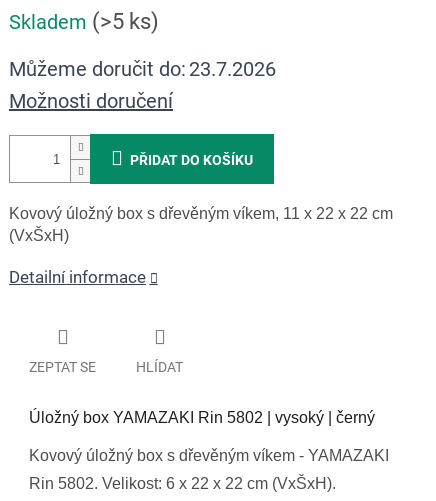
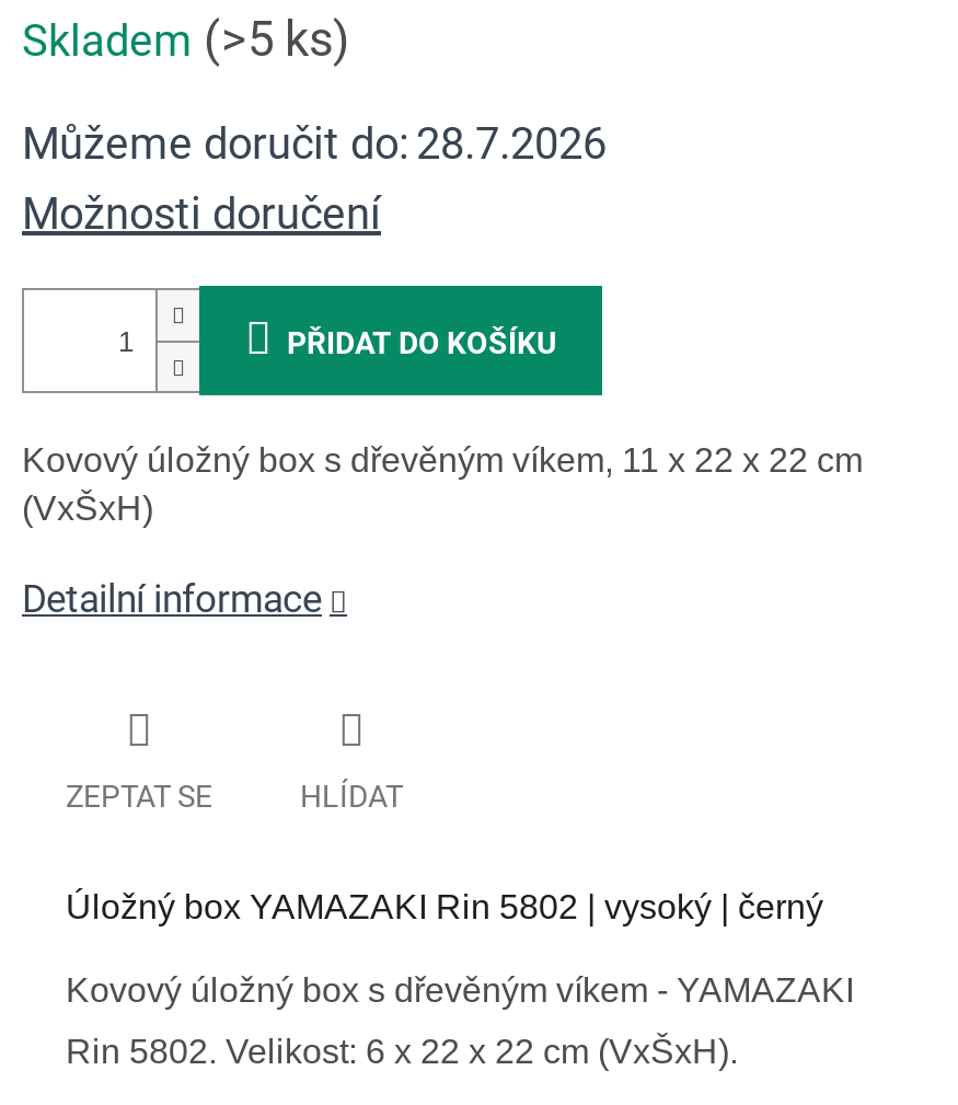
[9,57,276,81] Můžeme doručit do: 23.7.2026 -> [22,117,607,170] Můžeme doručit do: 28.7.2026

